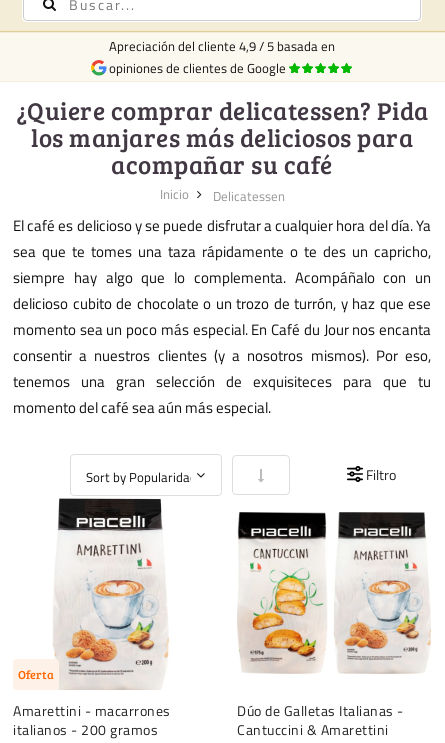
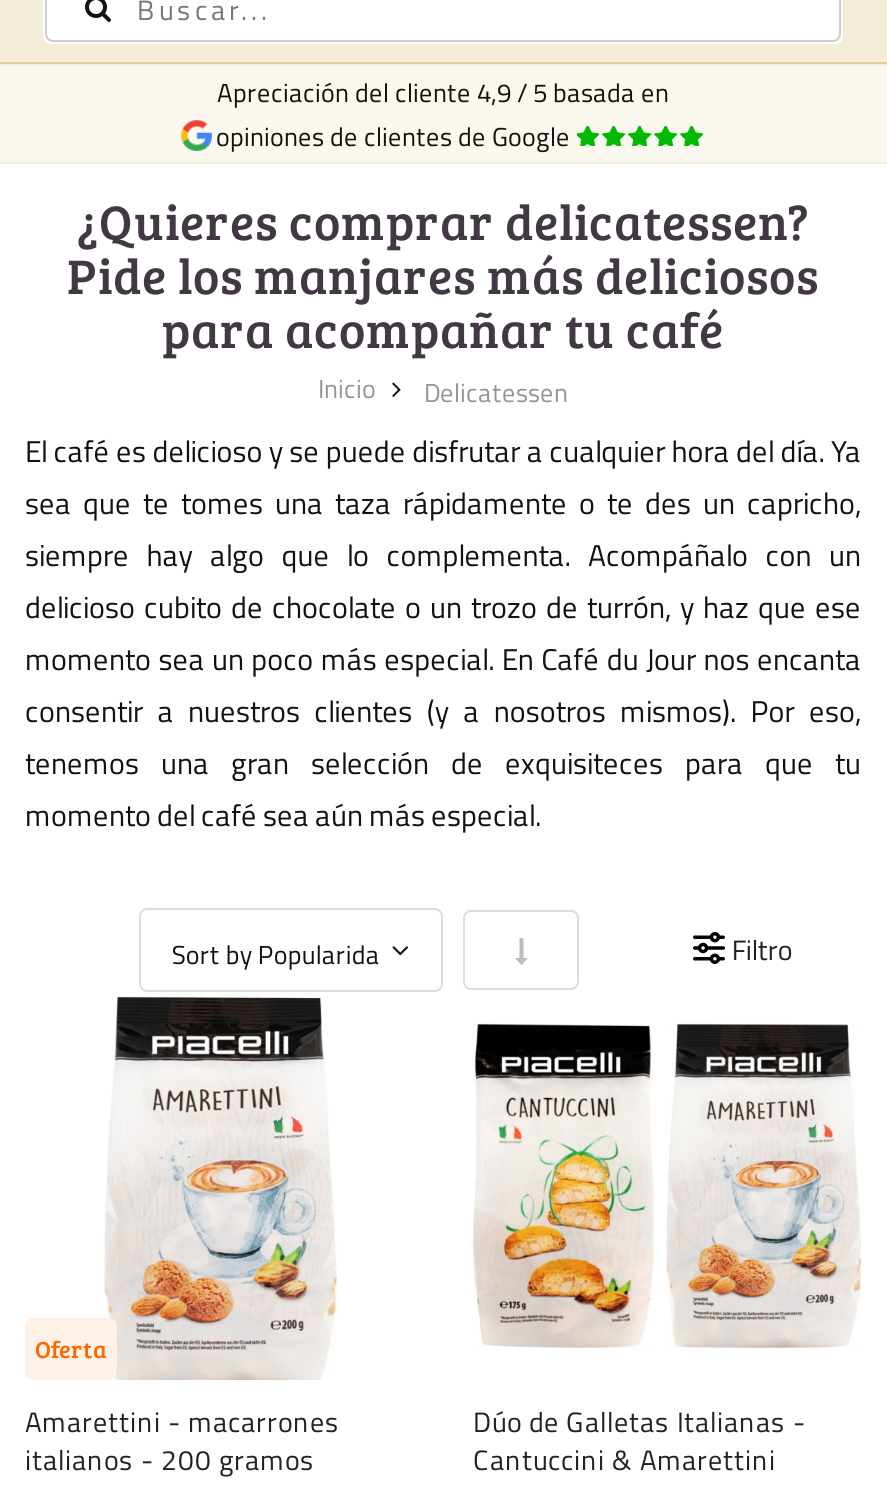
[15,93,428,181] ¿Quiere comprar delicatessen? Pida | los manjares más deliciosos para | acompañar su café -> [67,186,819,362] ¿Quieres comprar delicatessen? | Pide los manjares más deliciosos | para acompañar tu café

